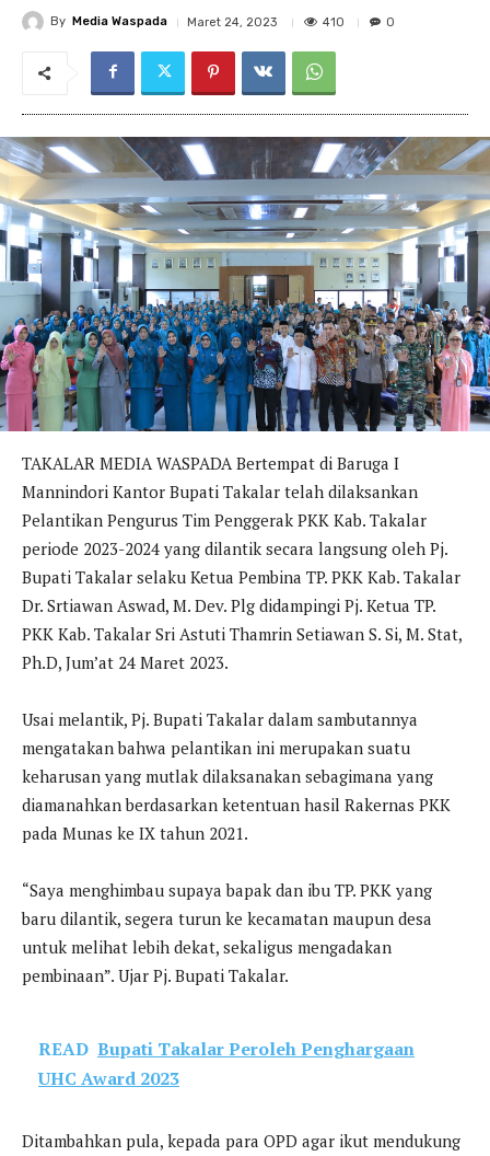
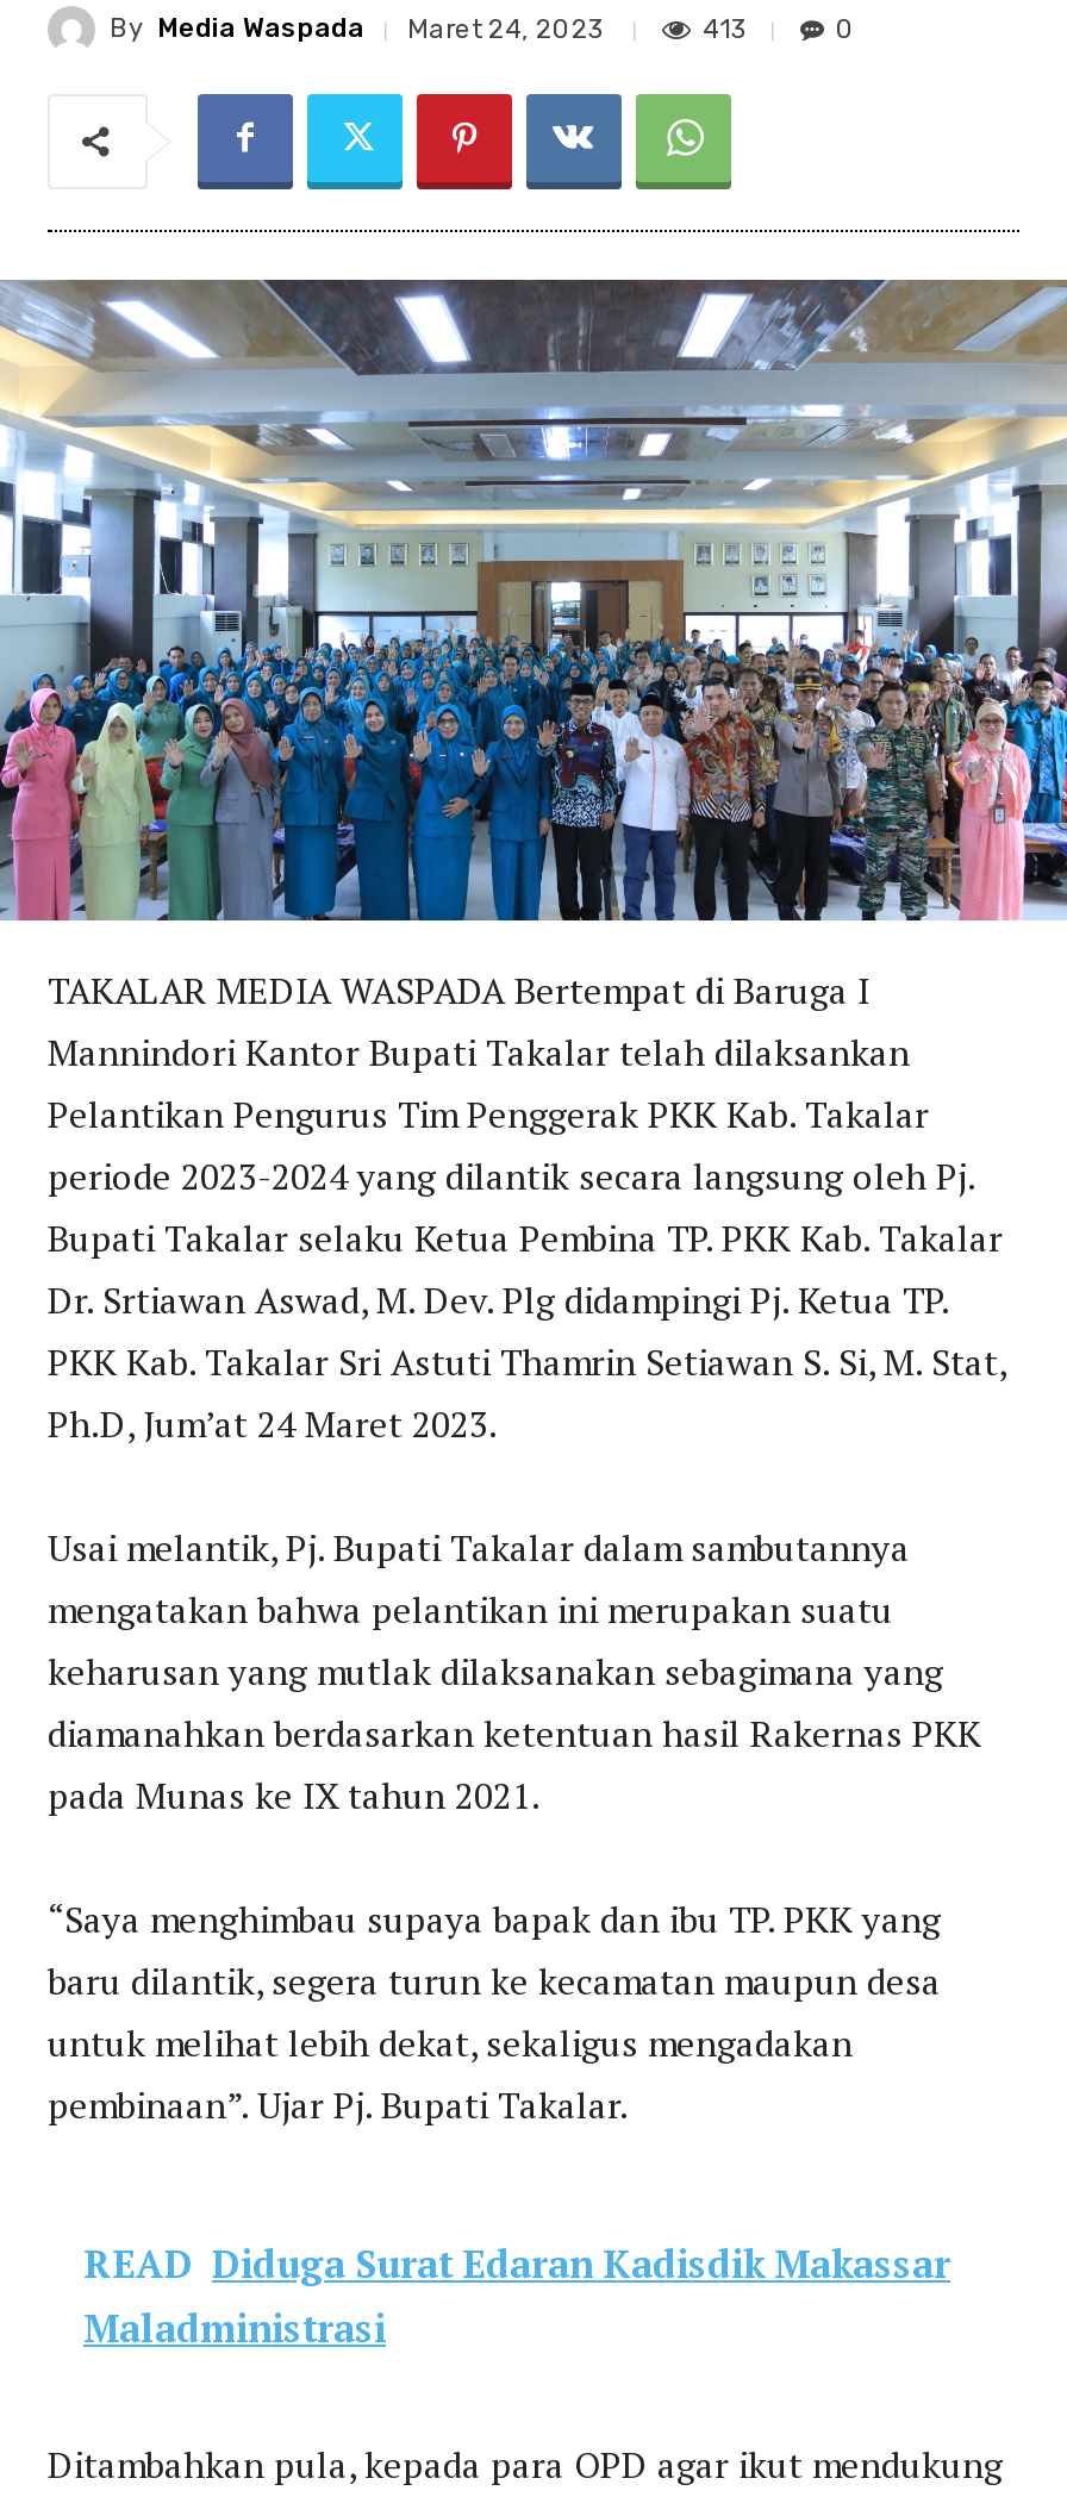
[323,15,345,29] 410 -> [703,14,745,45] 413
[38,1036,415,1090] READ Bupati Takalar Peroleh Penghargaan | UHC Award 2023 -> [83,2236,950,2353] READ Diduga Surat Edaran Kadisdik Makassar | Maladministrasi

